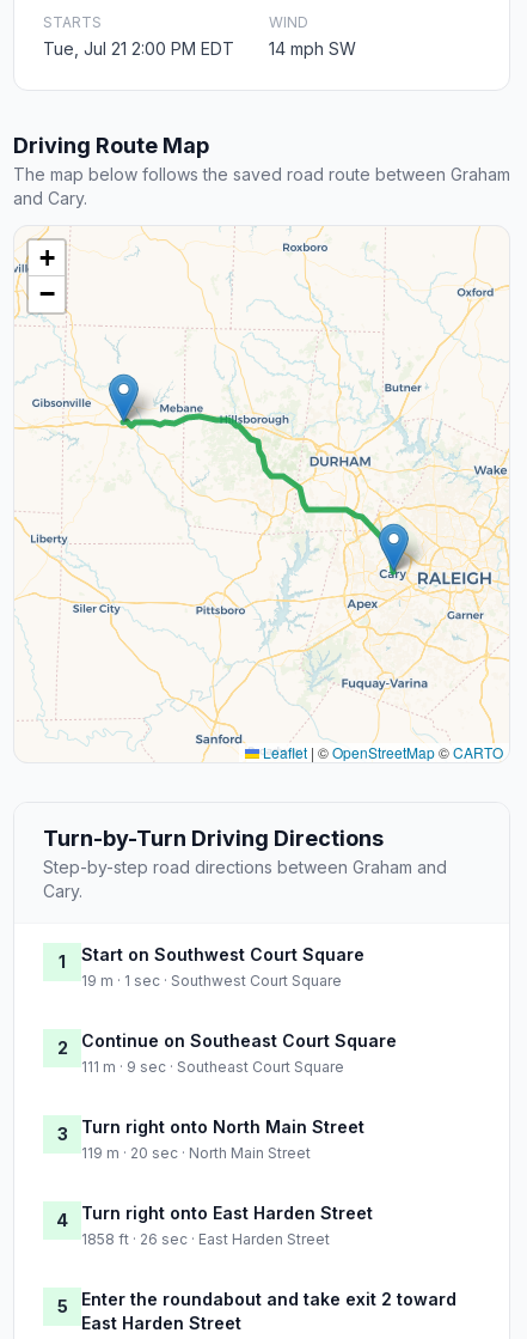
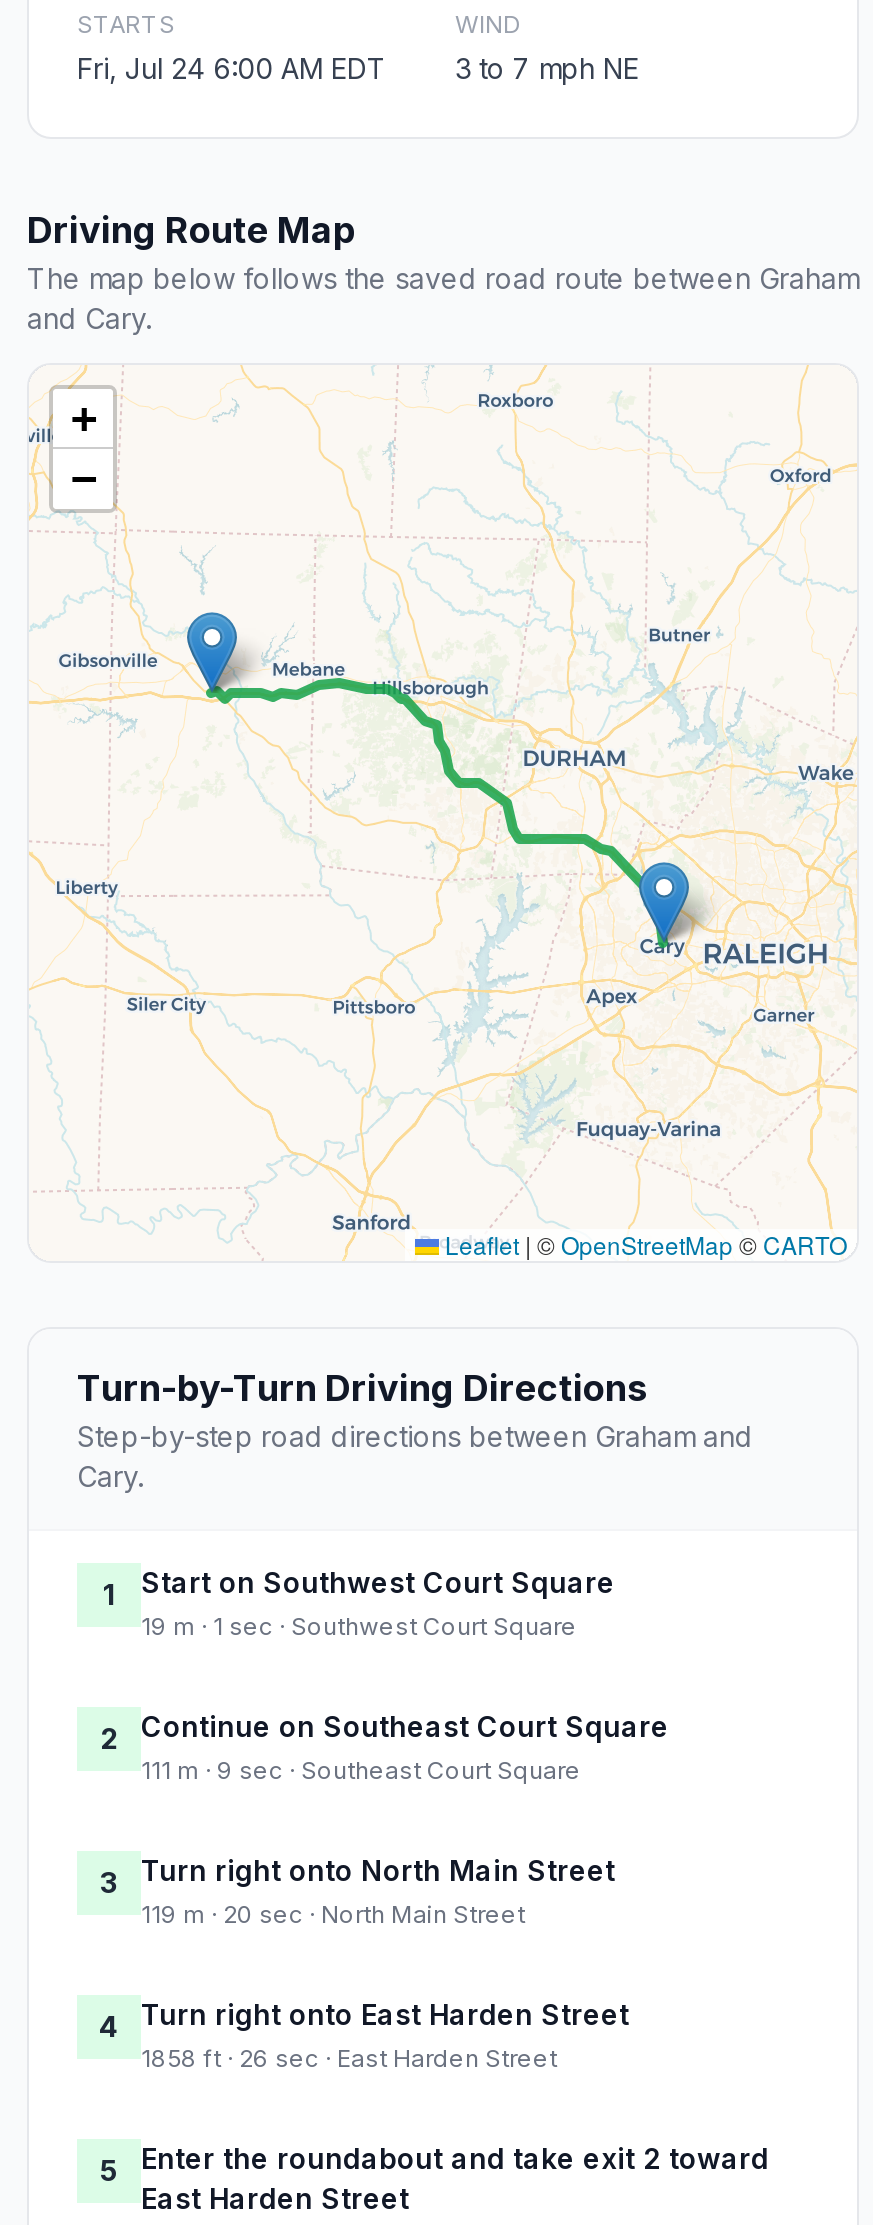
[43,39,234,59] Tue, Jul 21 2:00 PM EDT -> [77,51,387,85] Fri, Jul 24 6:00 AM EDT
[269,39,356,59] 14 mph SW -> [455,51,639,85] 3 to 7 mph NE

